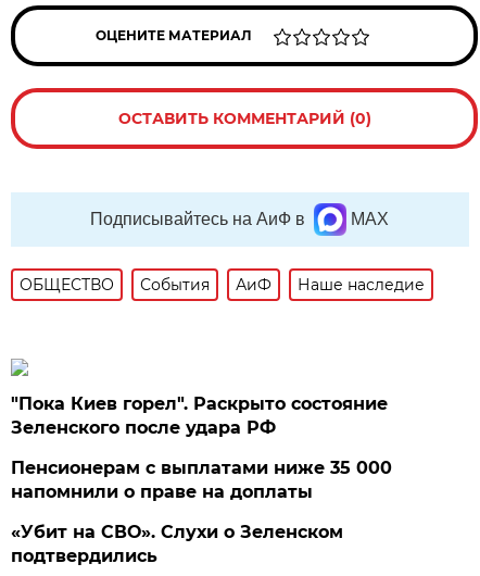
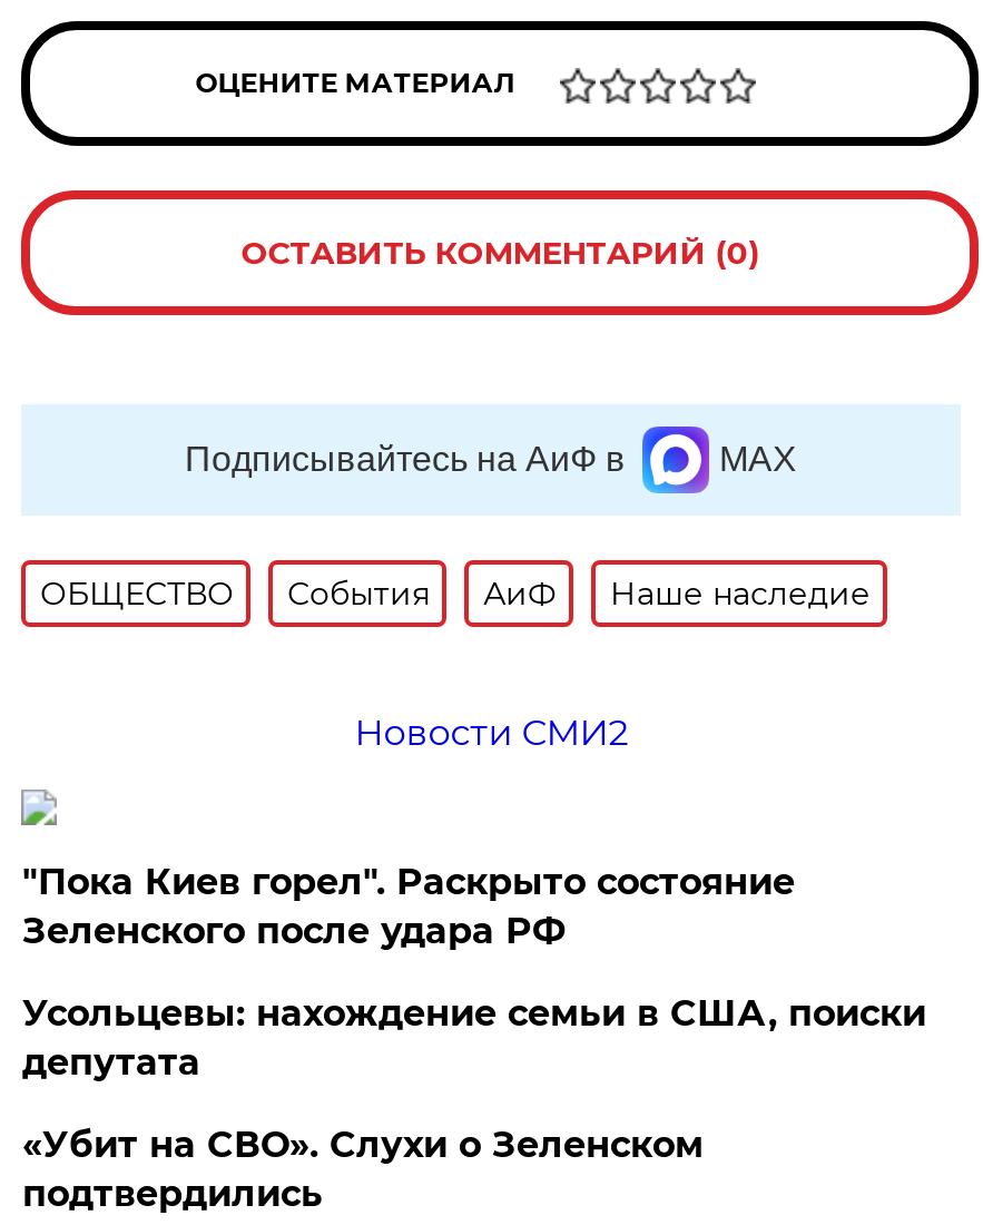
none -> [354,712,628,754] Новости СМИ2
[11,458,392,502] Пенсионерам с выплатами ниже 35 000 | напомнили о праве на доплаты -> [22,992,926,1084] Усольцевы: нахождение семьи в США, поиски | депутата

